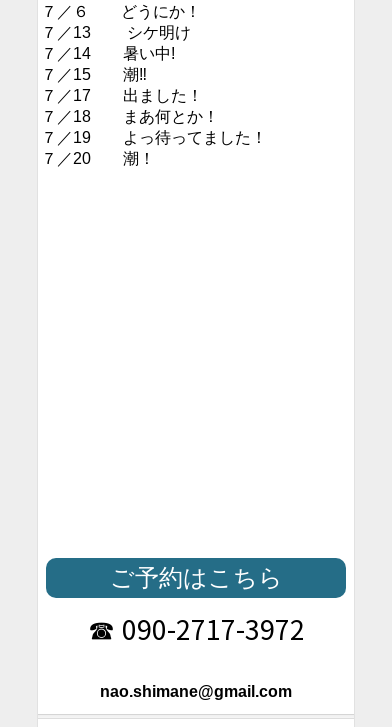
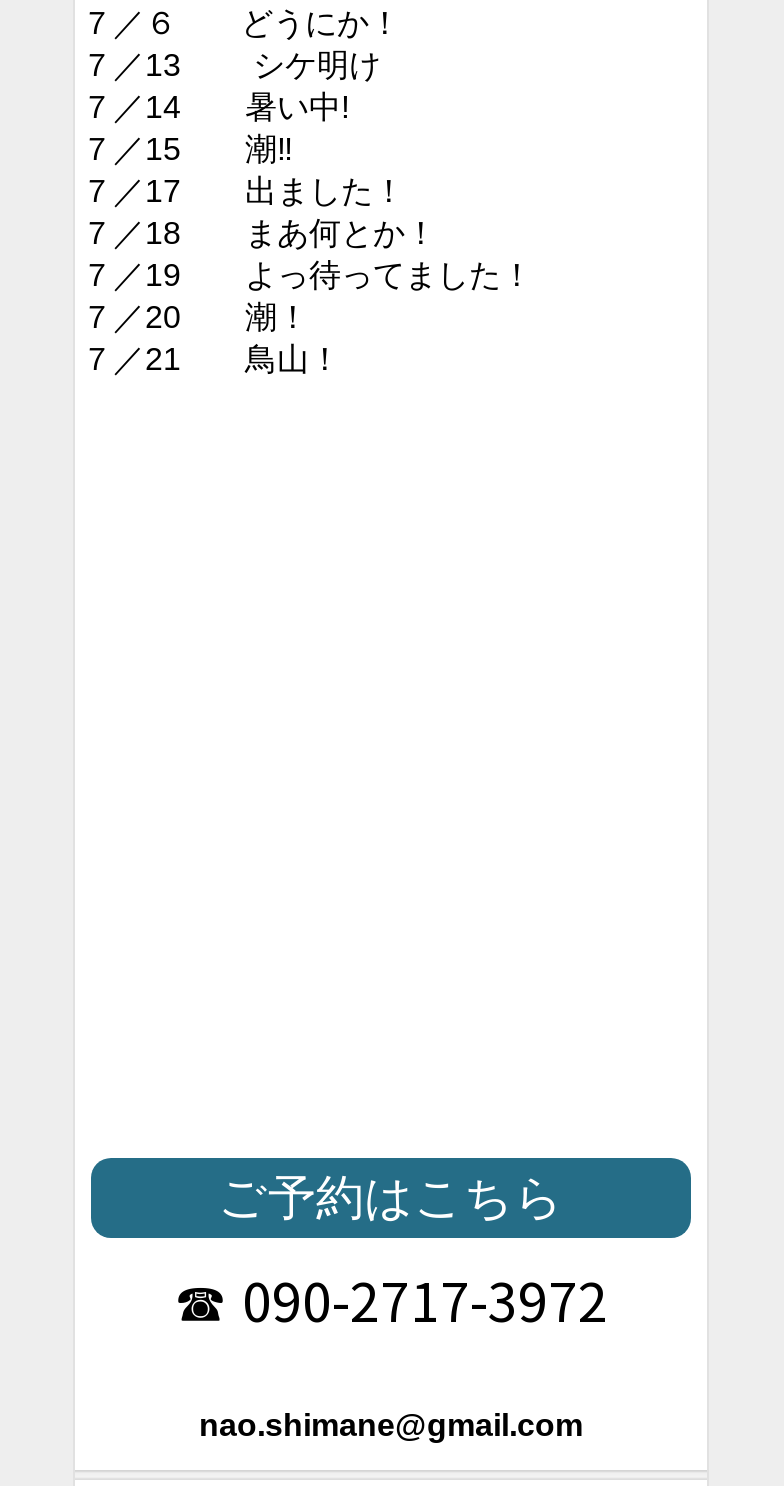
none -> [81,342,341,376] ７／21 鳥山！

